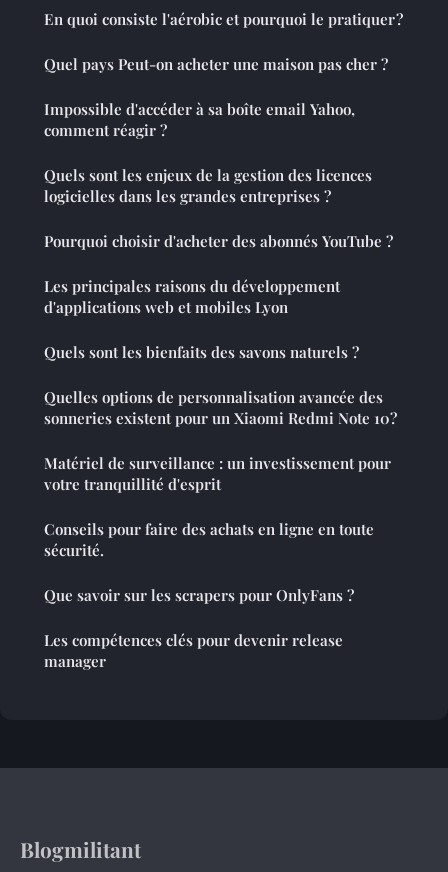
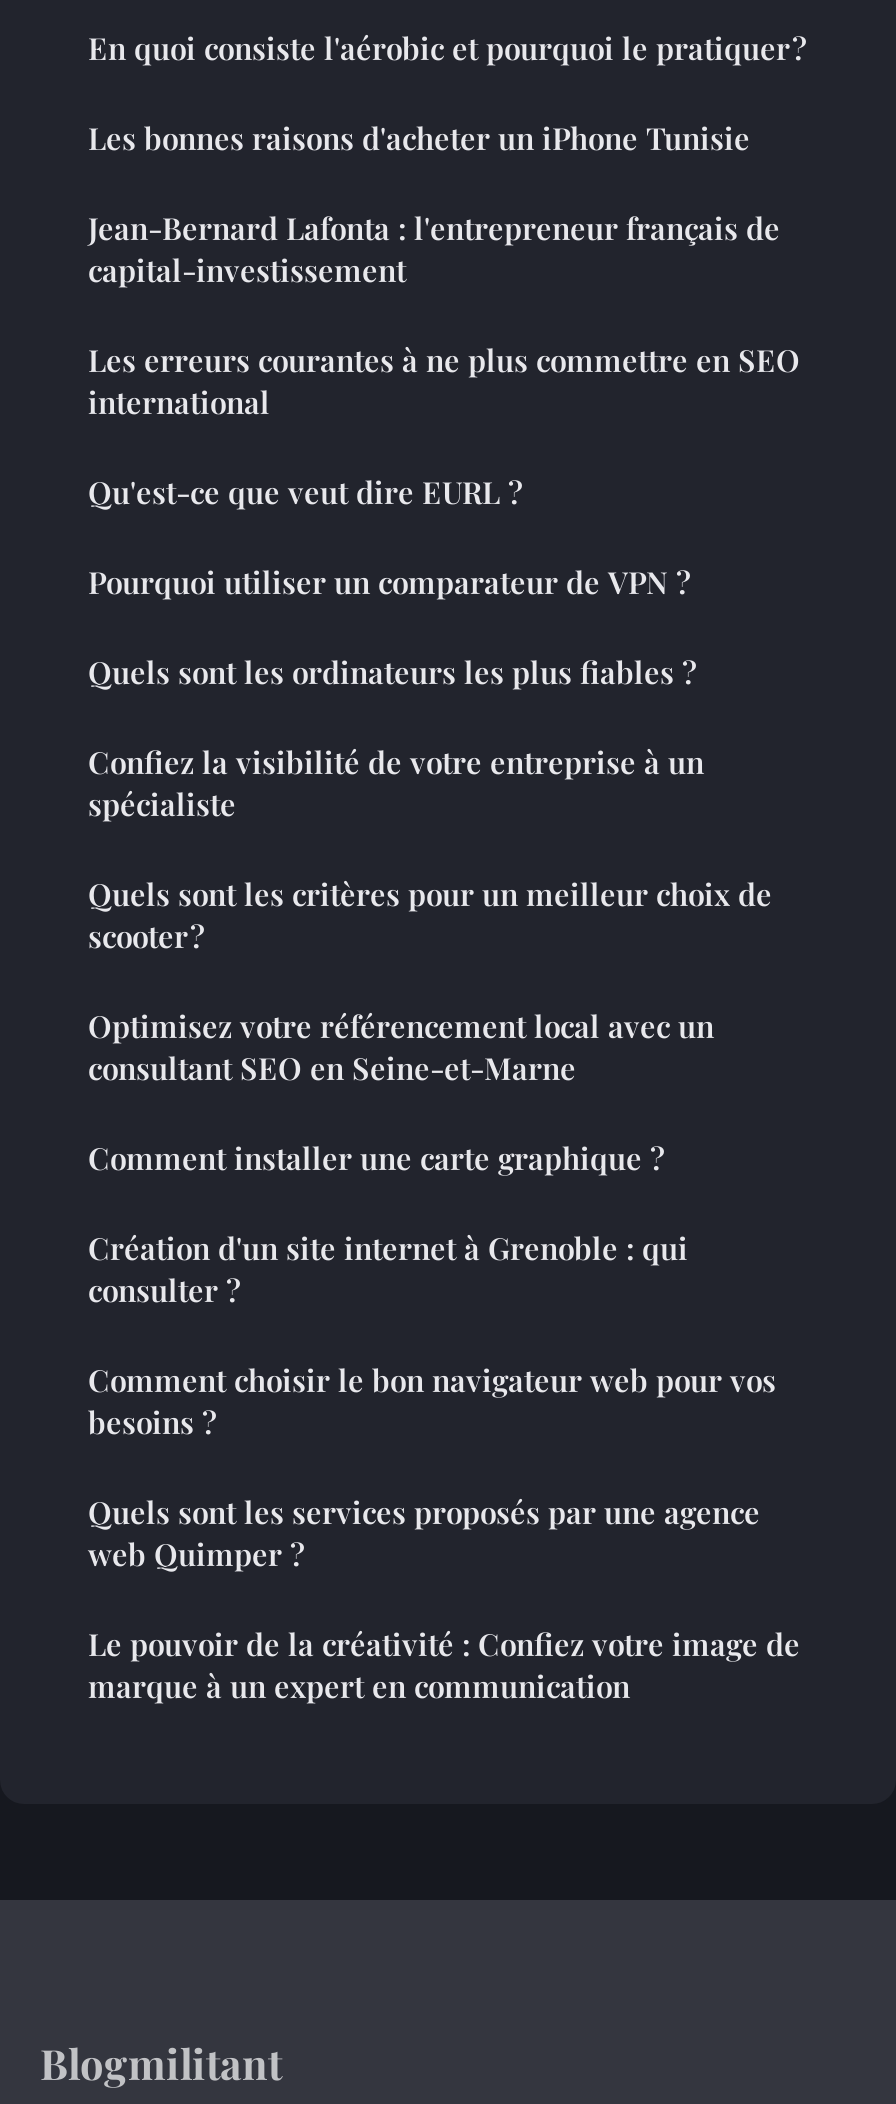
[44,54,397,671] Quel pays Peut-on acheter une maison pas cher ? | Impossible d'accéder à sa boîte email Yahoo, | comment réagir ? | Quels sont les enjeux de la gestion des licences | logicielles dans les grandes entreprises ? | Pourquoi choisir d'acheter des abonnés YouTube ? | Les principales raisons du développement | d'applications web et mobiles Lyon | Quels sont les bienfaits des savons naturels ? | Quelles options de personnalisation avancée des | sonneries existent pour un Xiaomi Redmi Note 10? | Matériel de surveillance : un investissement pour | votre tranquillité d'esprit | Conseils pour faire des achats en ligne en toute | sécurité. | Que savoir sur les scrapers pour OnlyFans ? | Les compétences clés pour devenir release | manager -> [88,118,800,1706] Les bonnes raisons d'acheter un iPhone Tunisie | Jean-Bernard Lafonta : l'entrepreneur français de | capital-investissement | Les erreurs courantes à ne plus commettre en SEO | international | Qu'est-ce que veut dire EURL ? | Pourquoi utiliser un comparateur de VPN ? | Quels sont les ordinateurs les plus fiables ? | Confiez la visibilité de votre entreprise à un | spécialiste | Quels sont les critères pour un meilleur choix de | scooter ? | Optimisez votre référencement local avec un | consultant SEO en Seine-et-Marne | Comment installer une carte graphique ? | Création d'un site internet à Grenoble : qui | consulter ? | Comment choisir le bon navigateur web pour vos | besoins ? | Quels sont les services proposés par une agence | web Quimper ? | Le pouvoir de la créativité : Confiez votre image de | marque à un expert en communication

